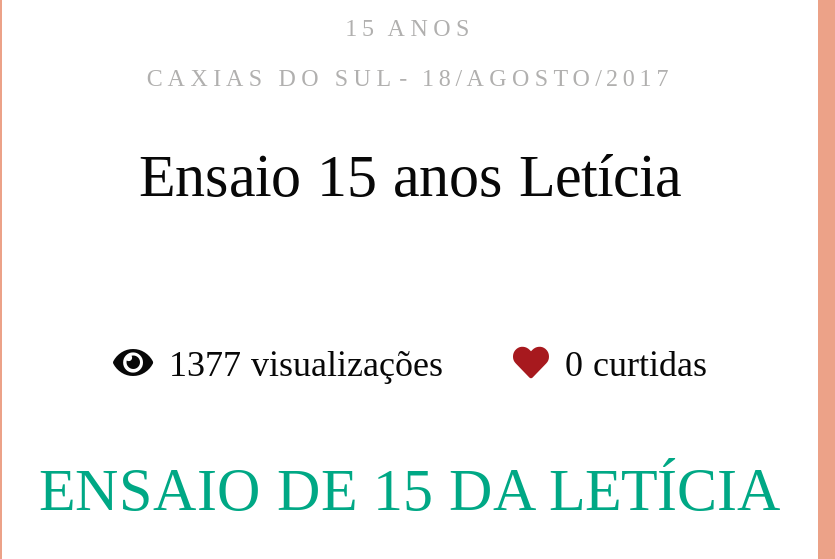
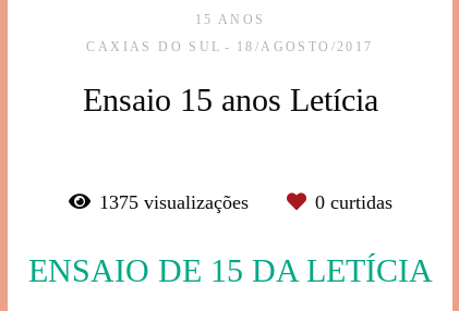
[169,343,453,383] 1377 visualizações -> [99,191,253,213] 1375 visualizações

